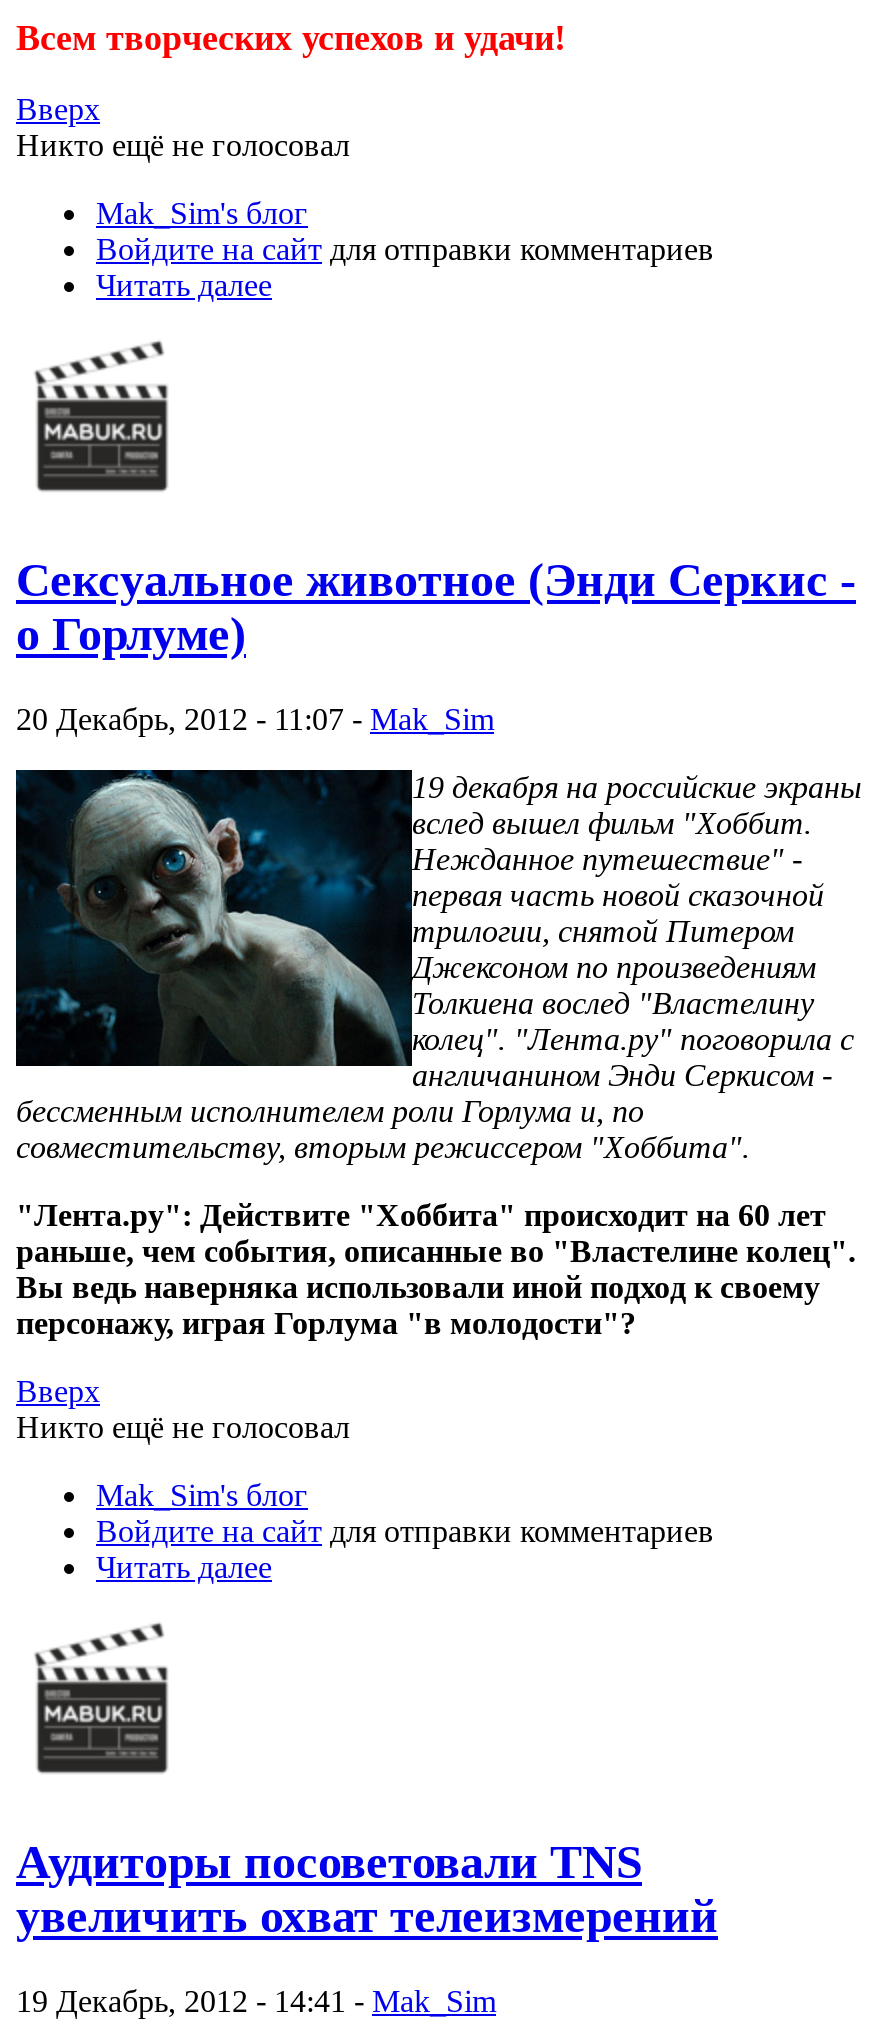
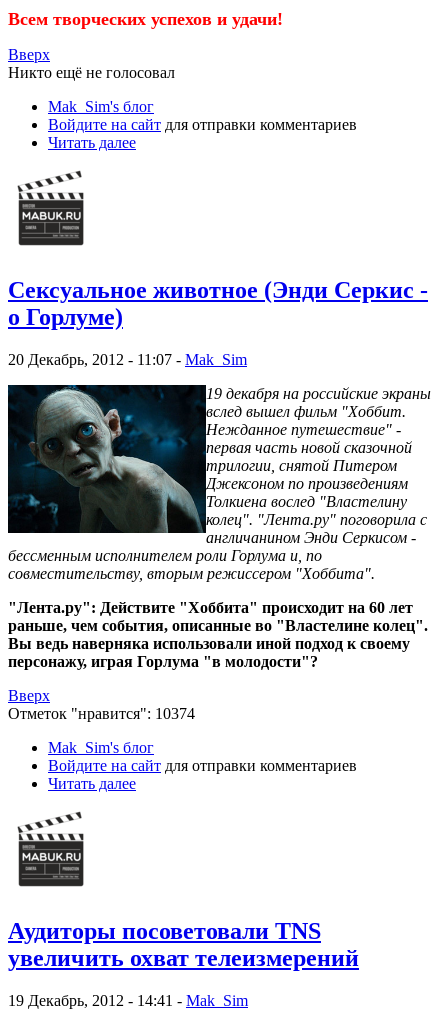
[16,1410,350,1444] Никто ещё не голосовал -> [8,705,195,722] Отметок "нравится": 10374

